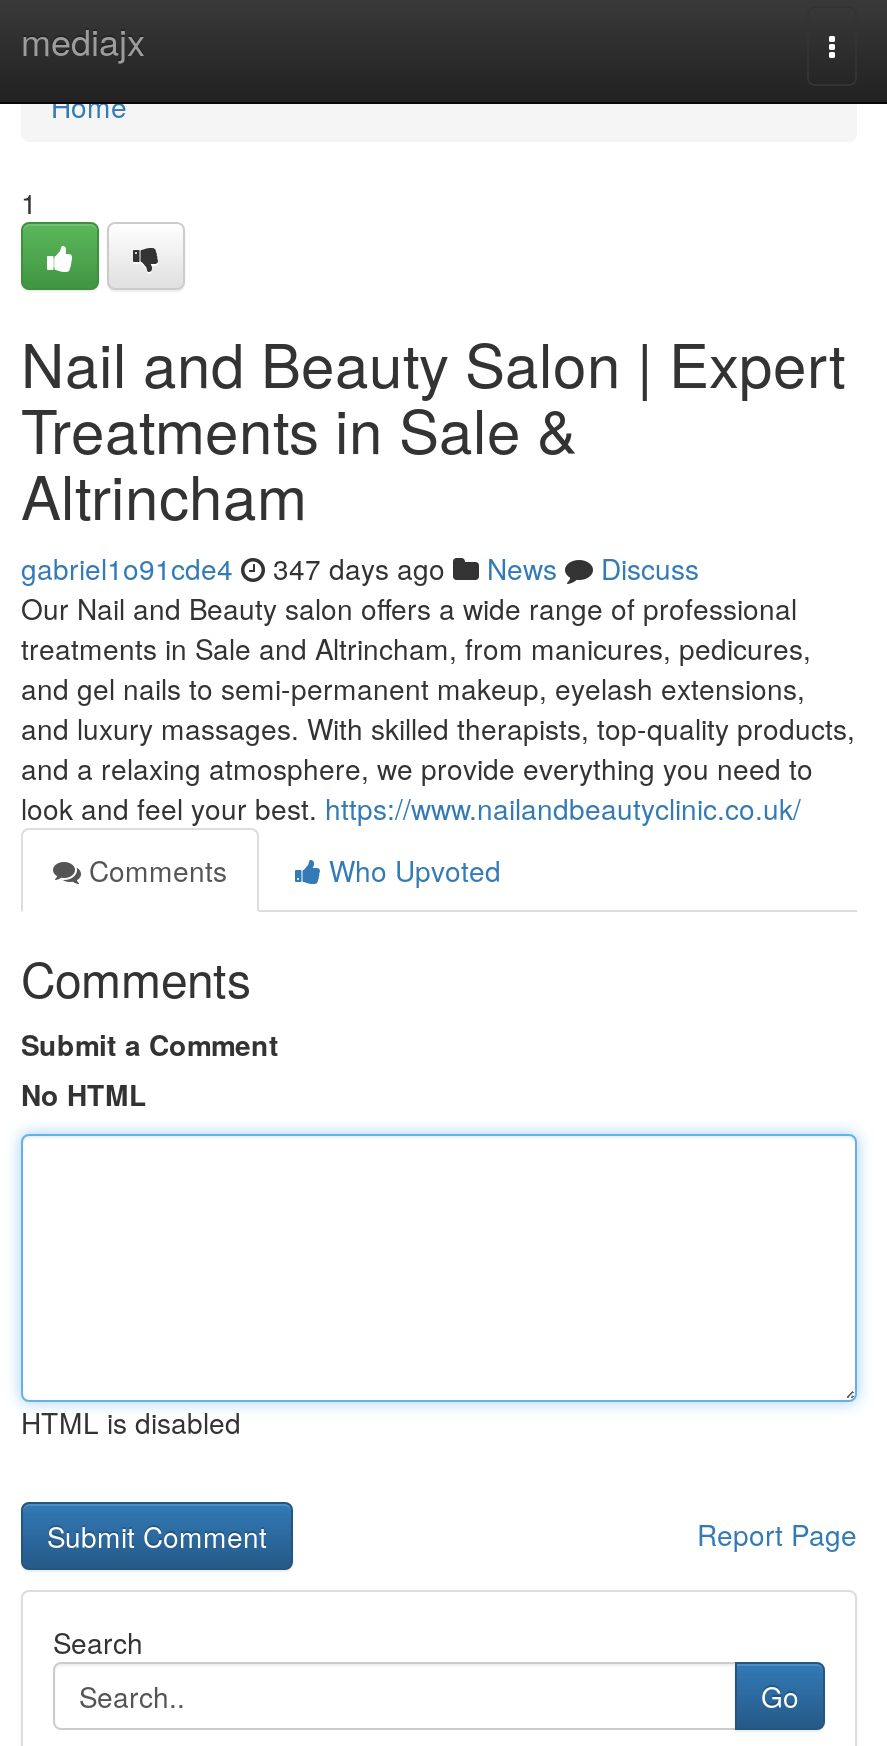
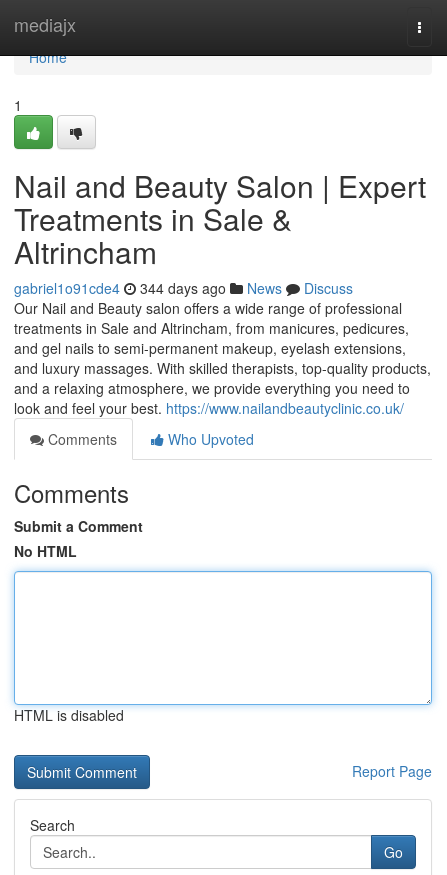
[21,548,699,588] gabriel1o91cde4 347 days ago News Discuss -> [14,278,353,298] gabriel1o91cde4 344 days ago News Discuss

